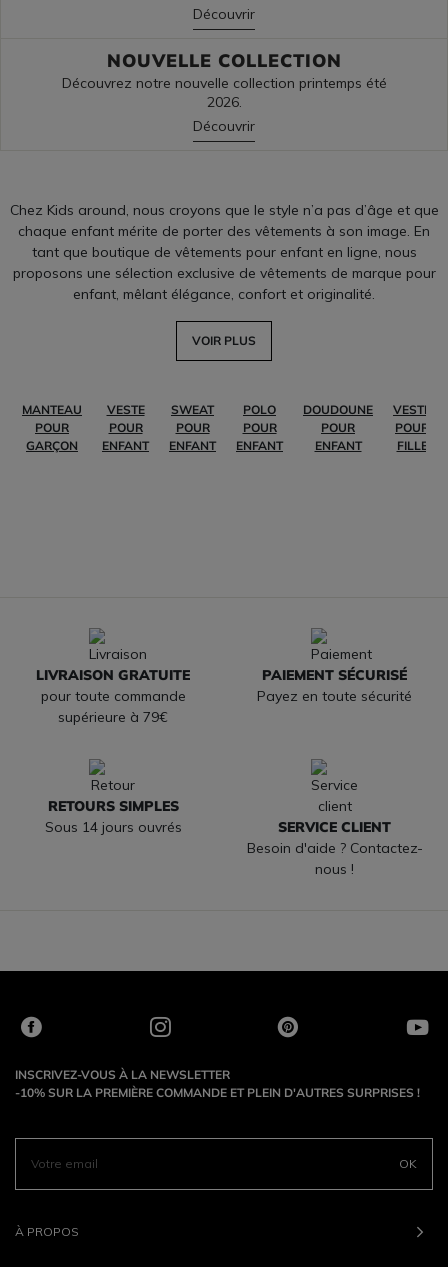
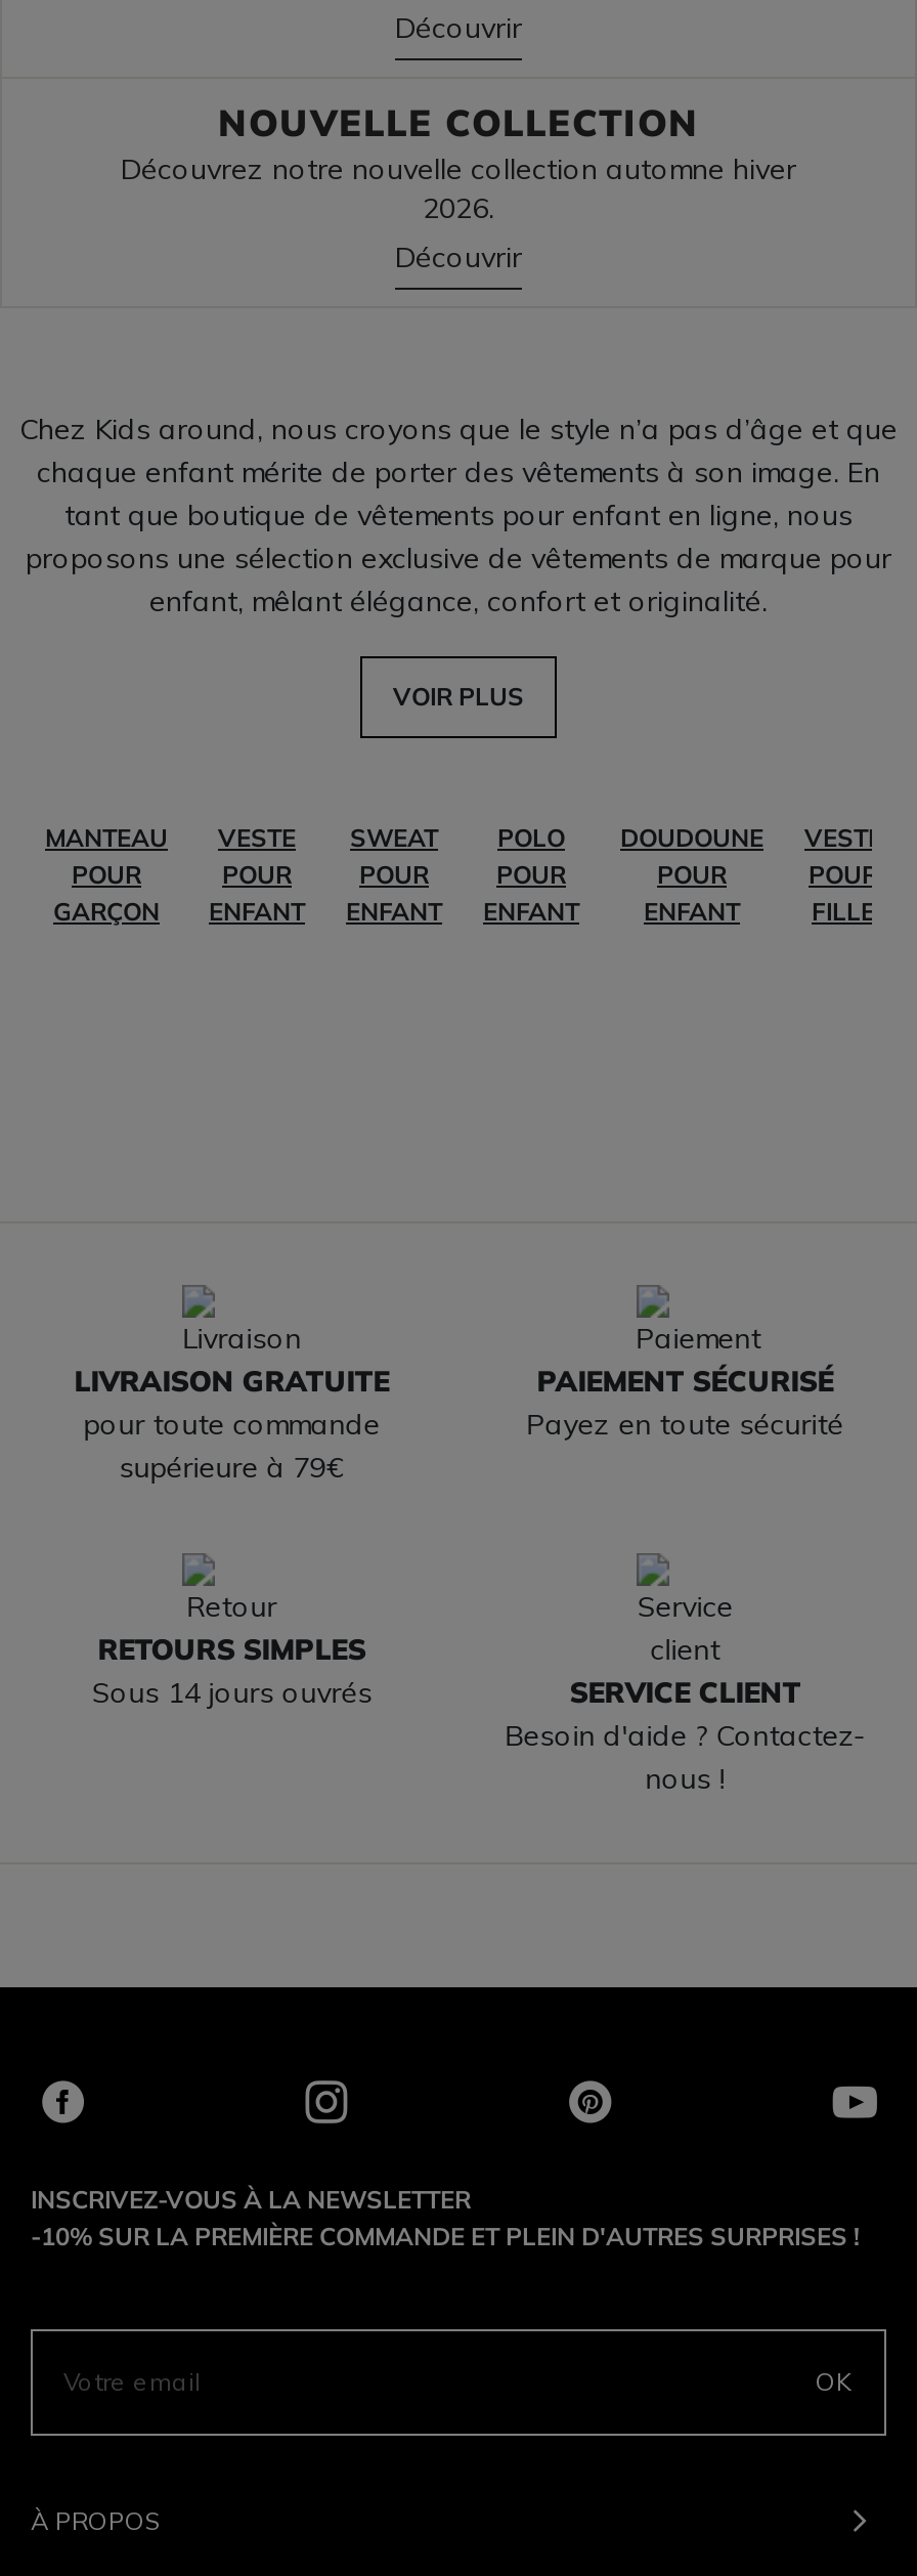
[61,74,386,92] Découvrez notre nouvelle collection printemps été -> [121,151,796,187] Découvrez notre nouvelle collection automne hiver

